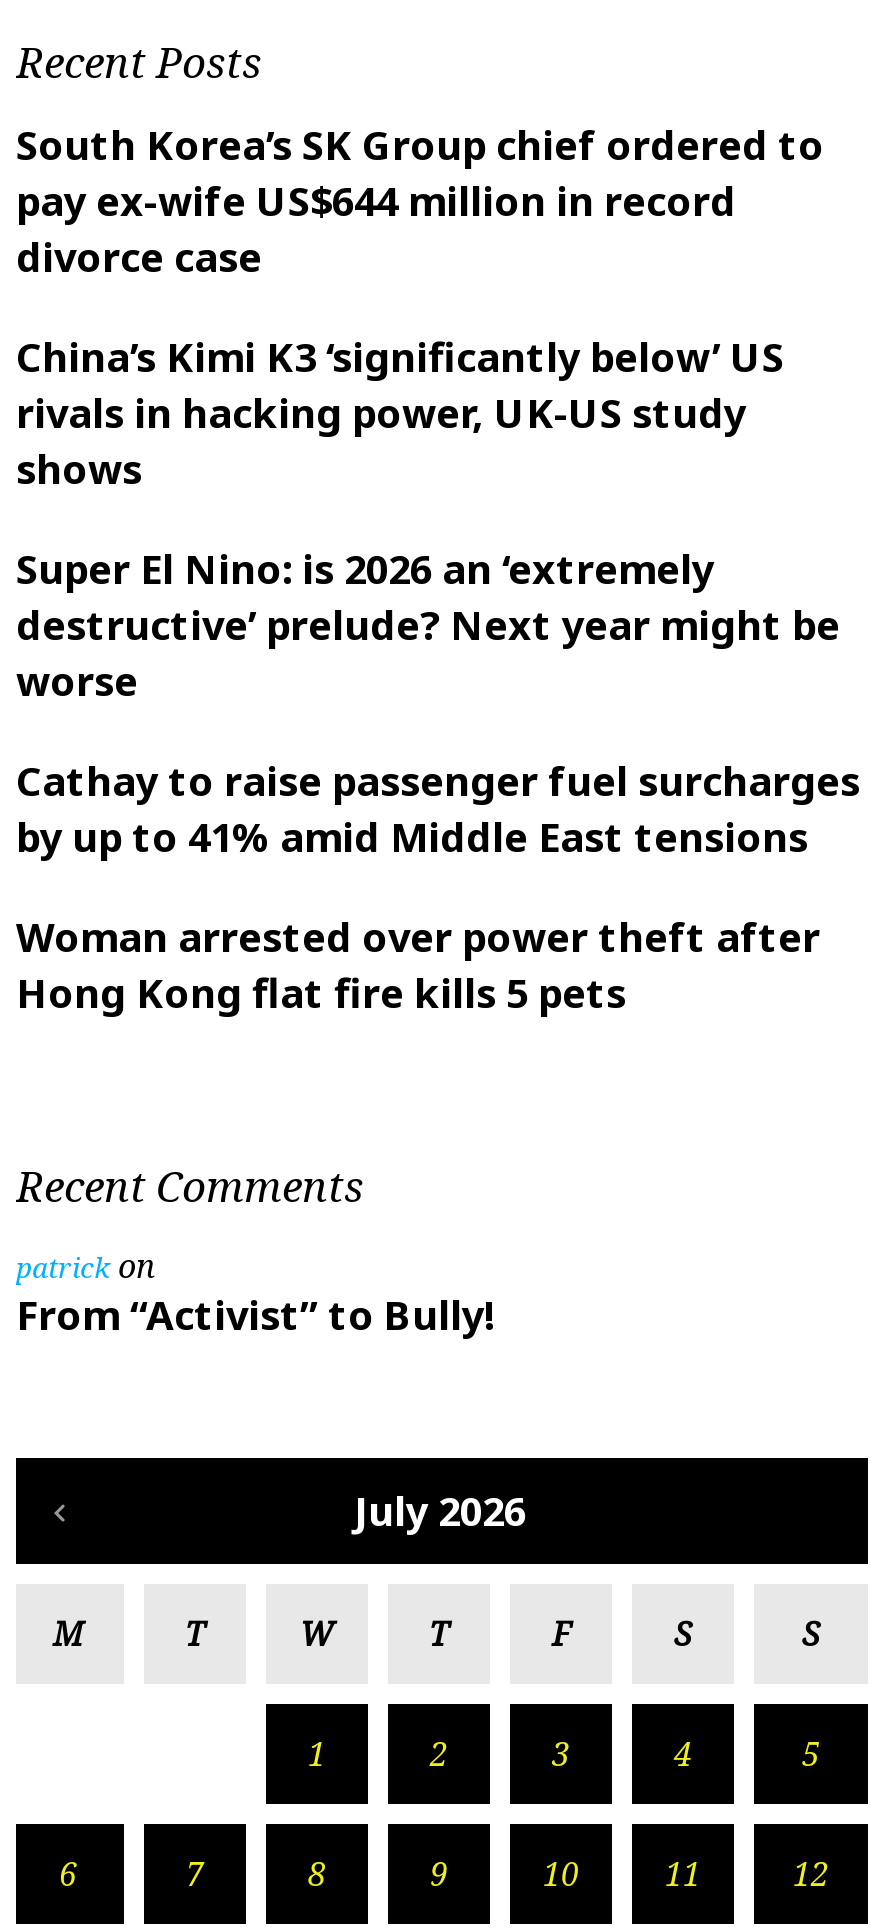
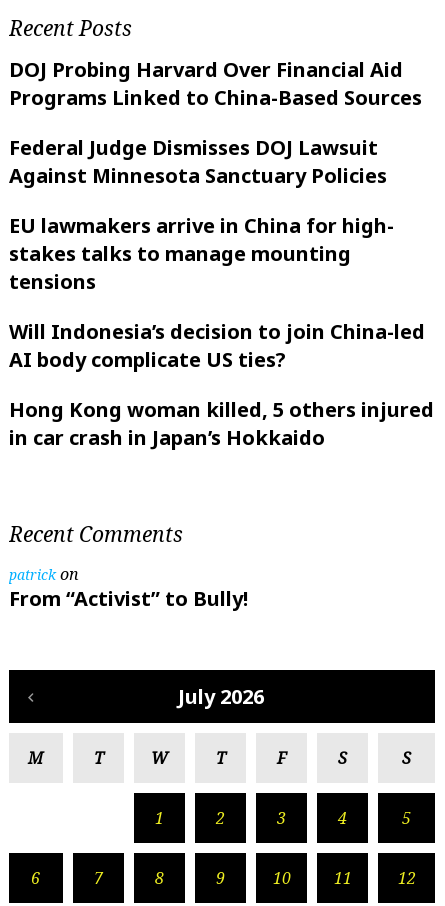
[16,119,824,285] South Korea’s SK Group chief ordered to | pay ex-wife US$644 million in record | divorce case -> [9,56,422,111] DOJ Probing Harvard Over Financial Aid | Programs Linked to China-Based Sources
[16,331,784,497] China’s Kimi K3 ‘significantly below’ US | rivals in hacking power, UK-US study | shows -> [9,134,387,189] Federal Judge Dismisses DOJ Lawsuit | Against Minnesota Sanctuary Policies
[16,543,840,709] Super El Nino: is 2026 an ‘extremely | destructive’ prelude? Next year might be | worse -> [9,212,394,295] EU lawmakers arrive in China for high- | stakes talks to manage mounting | tensions
[16,755,860,865] Cathay to raise passenger fuel surcharges | by up to 41% amid Middle East tensions -> [9,318,425,373] Will Indonesia’s decision to join China-led | AI body complicate US ties?
[16,911,820,1021] Woman arrested over power theft after | Hong Kong flat fire kills 5 pets -> [9,396,434,451] Hong Kong woman killed, 5 others injured | in car crash in Japan’s Hokkaido

